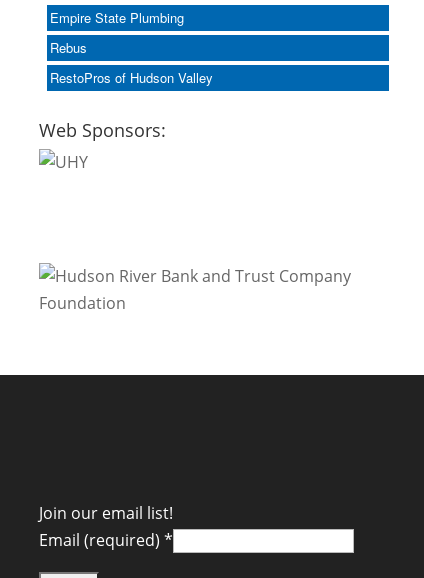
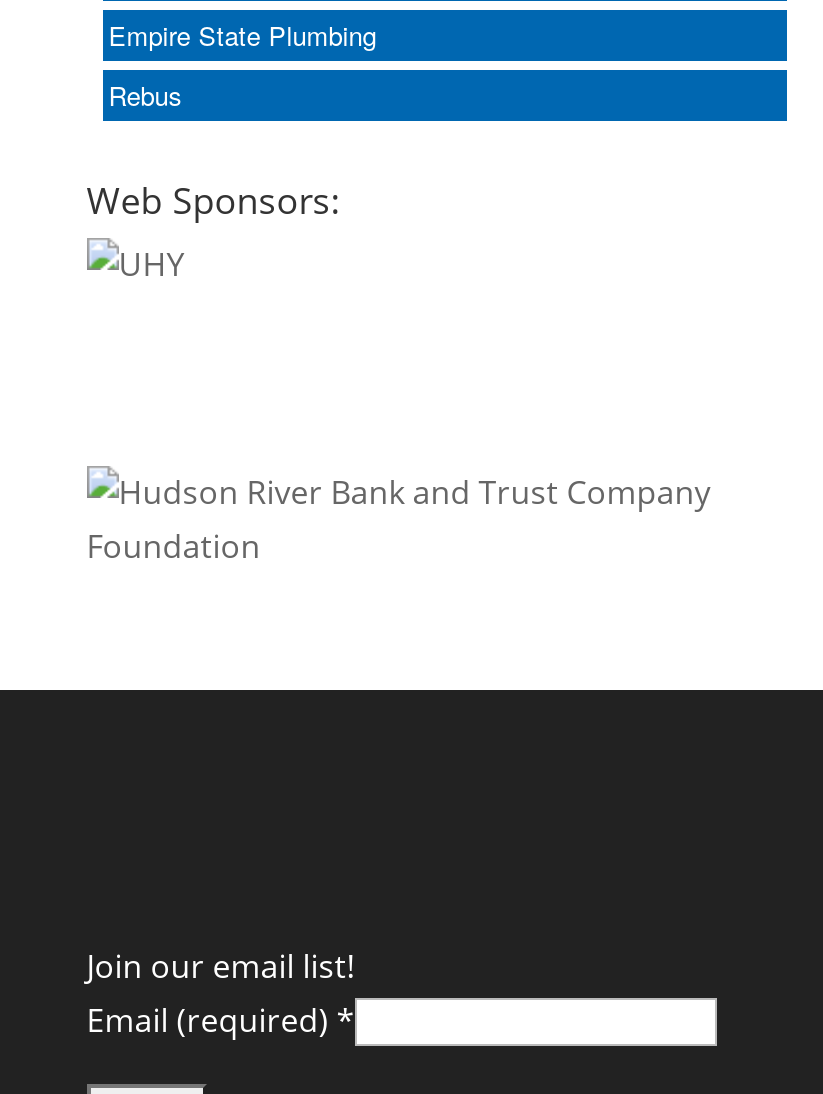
[50,68,213,87] RestoPros of Hudson Valley -> none

